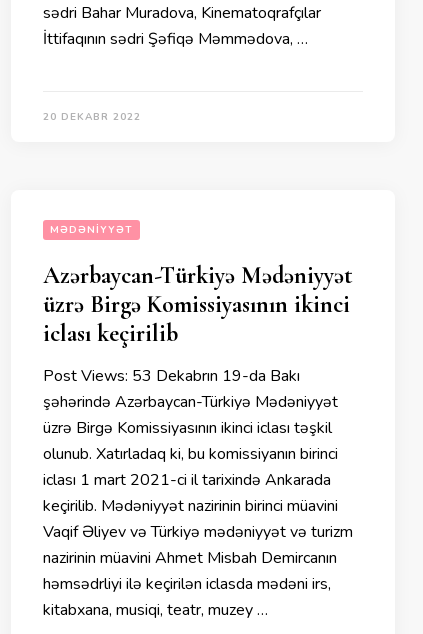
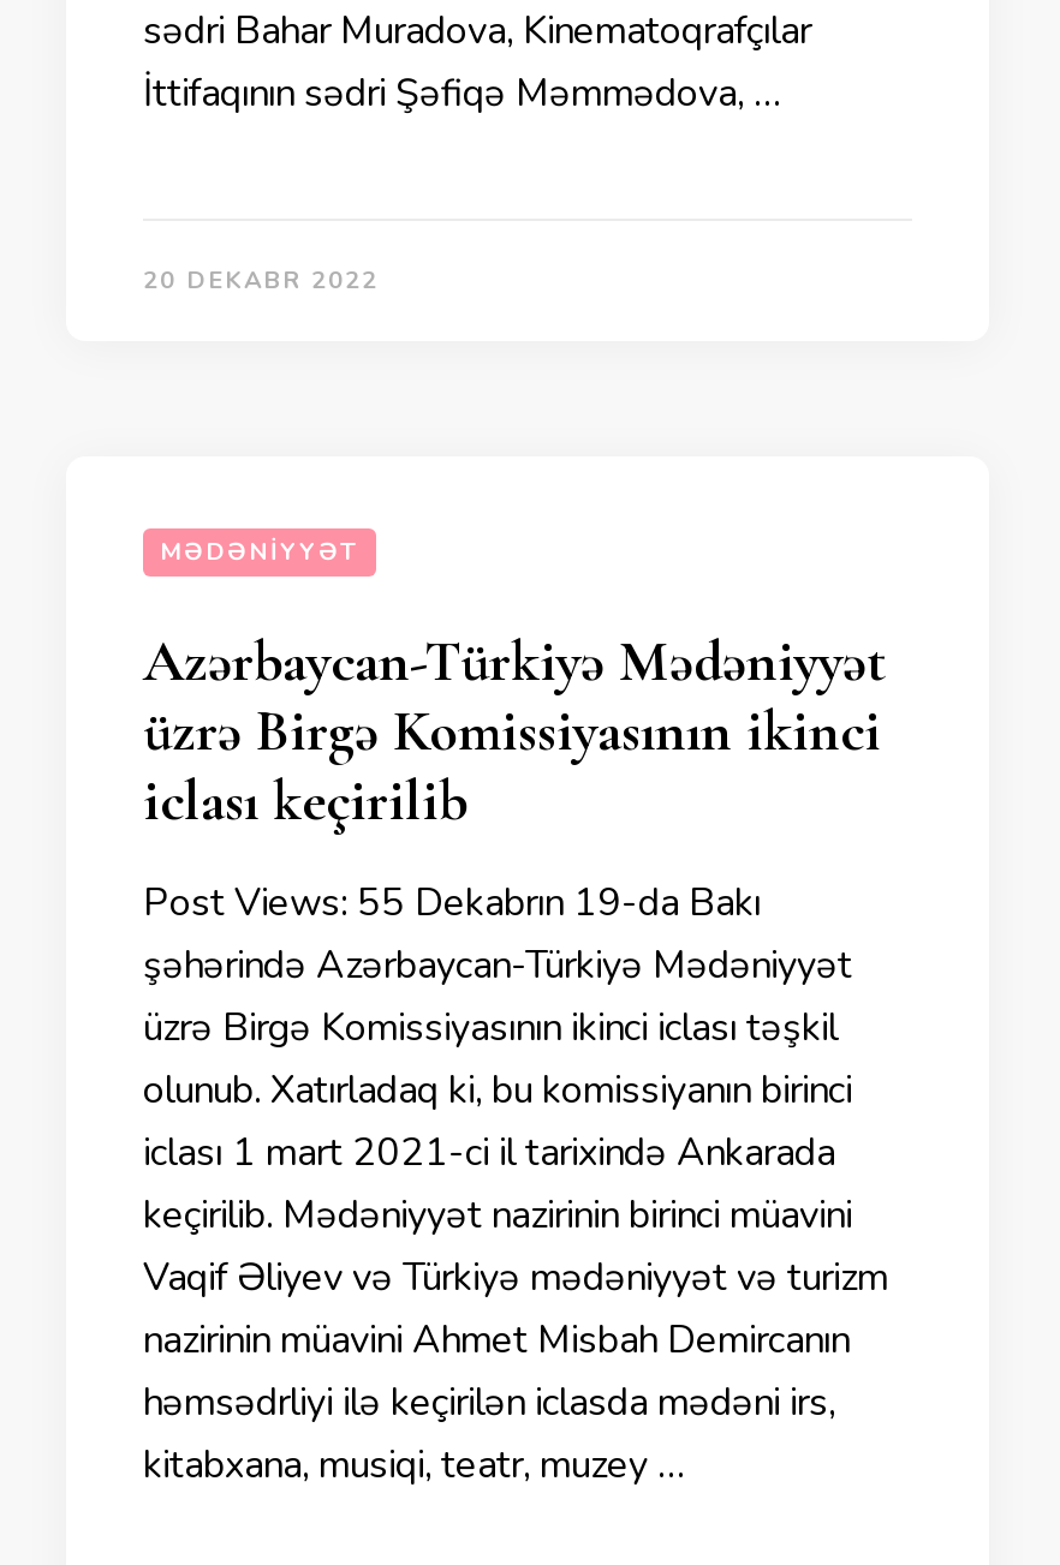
[43,365,300,387] Post Views: 53 Dekabrın 19-da Bakı -> [143,877,761,930] Post Views: 55 Dekabrın 19-da Bakı

